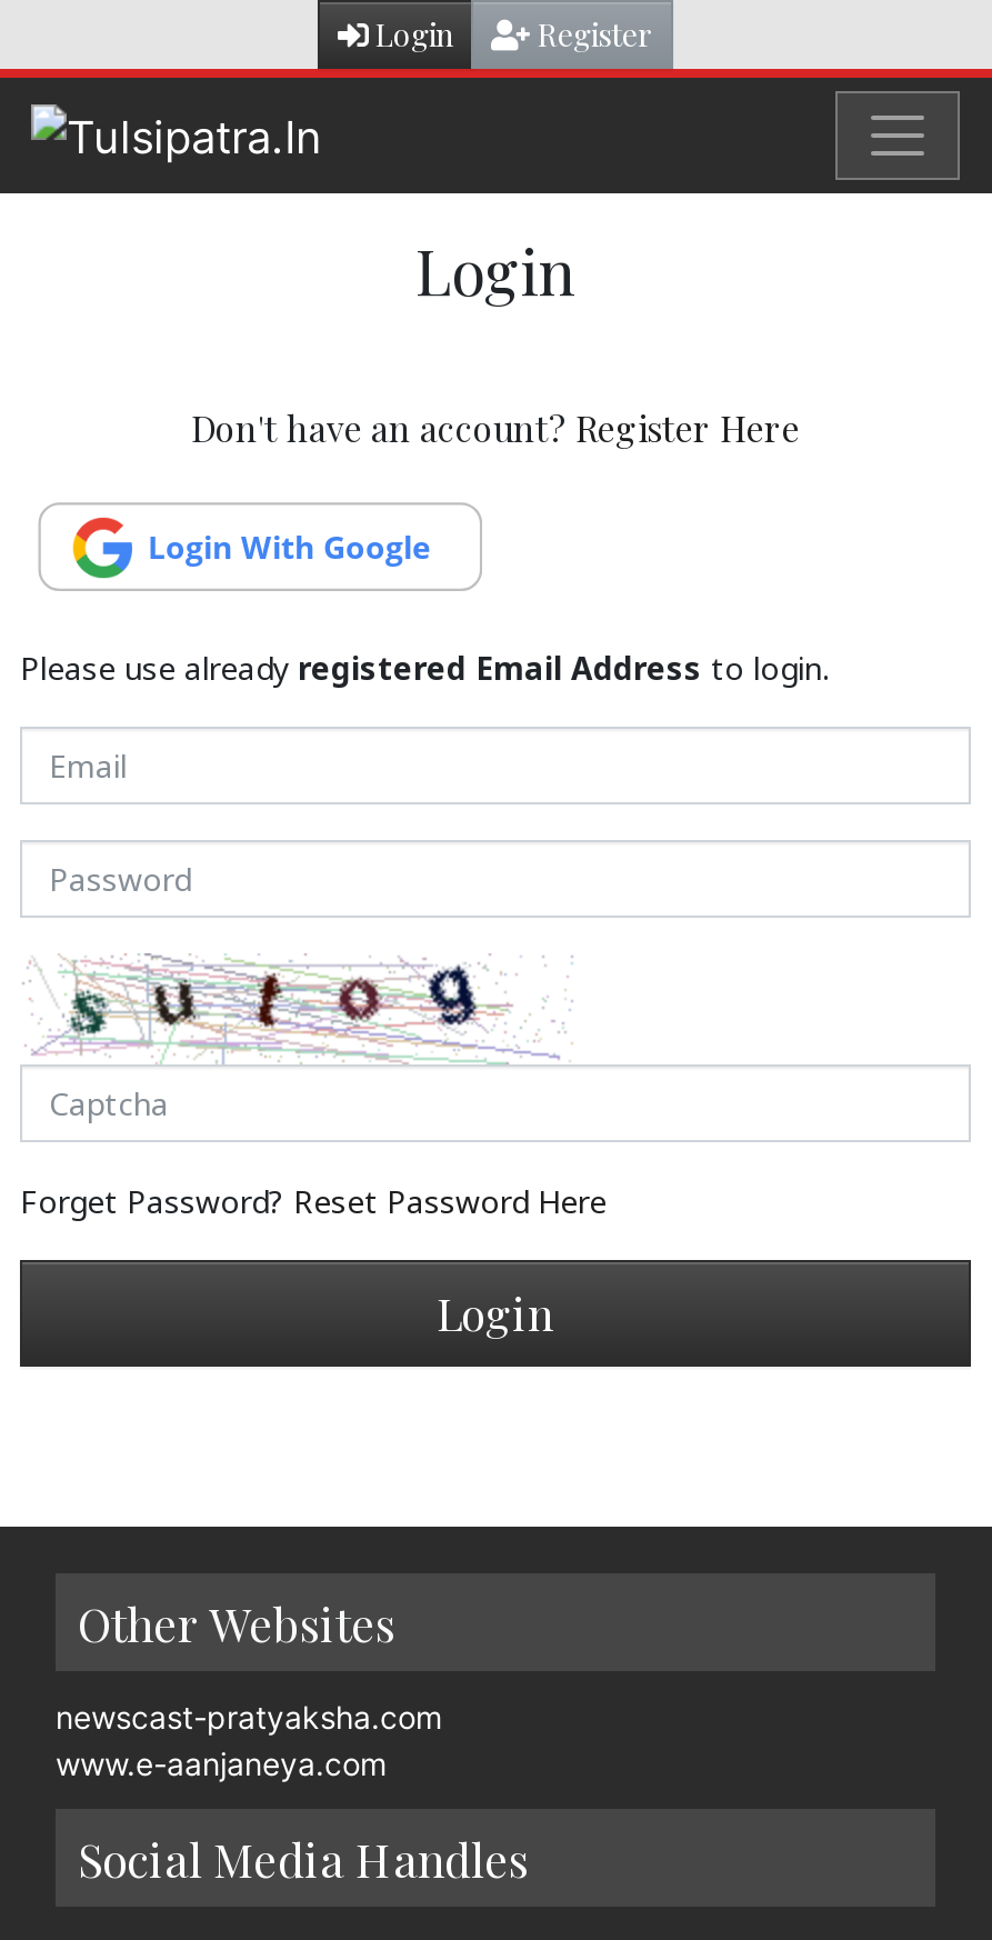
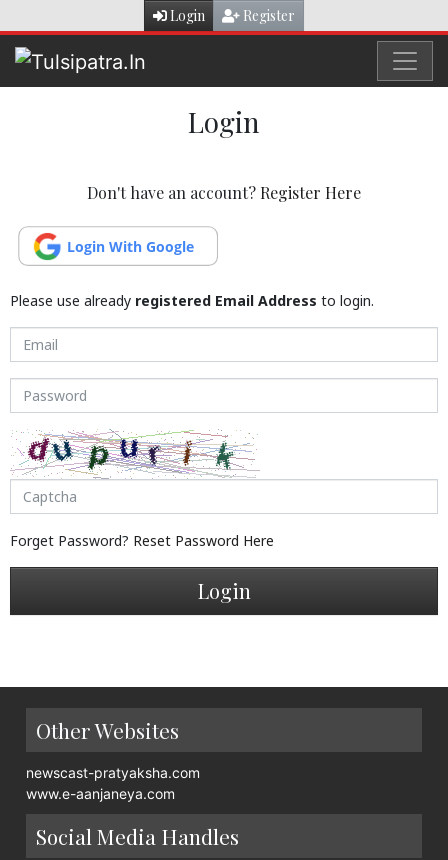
[60,953,558,1060] [image] -> [17,429,255,478] [image]

